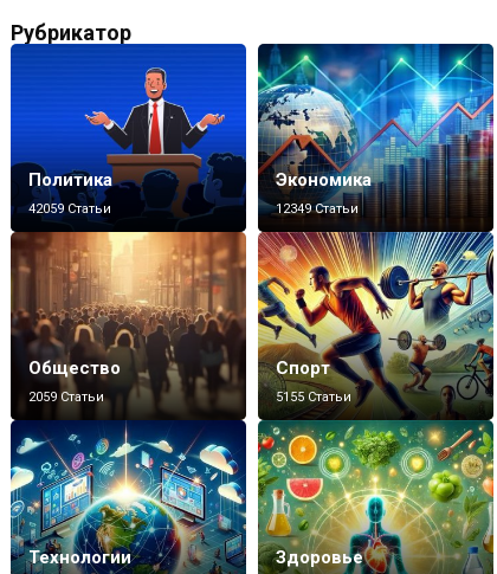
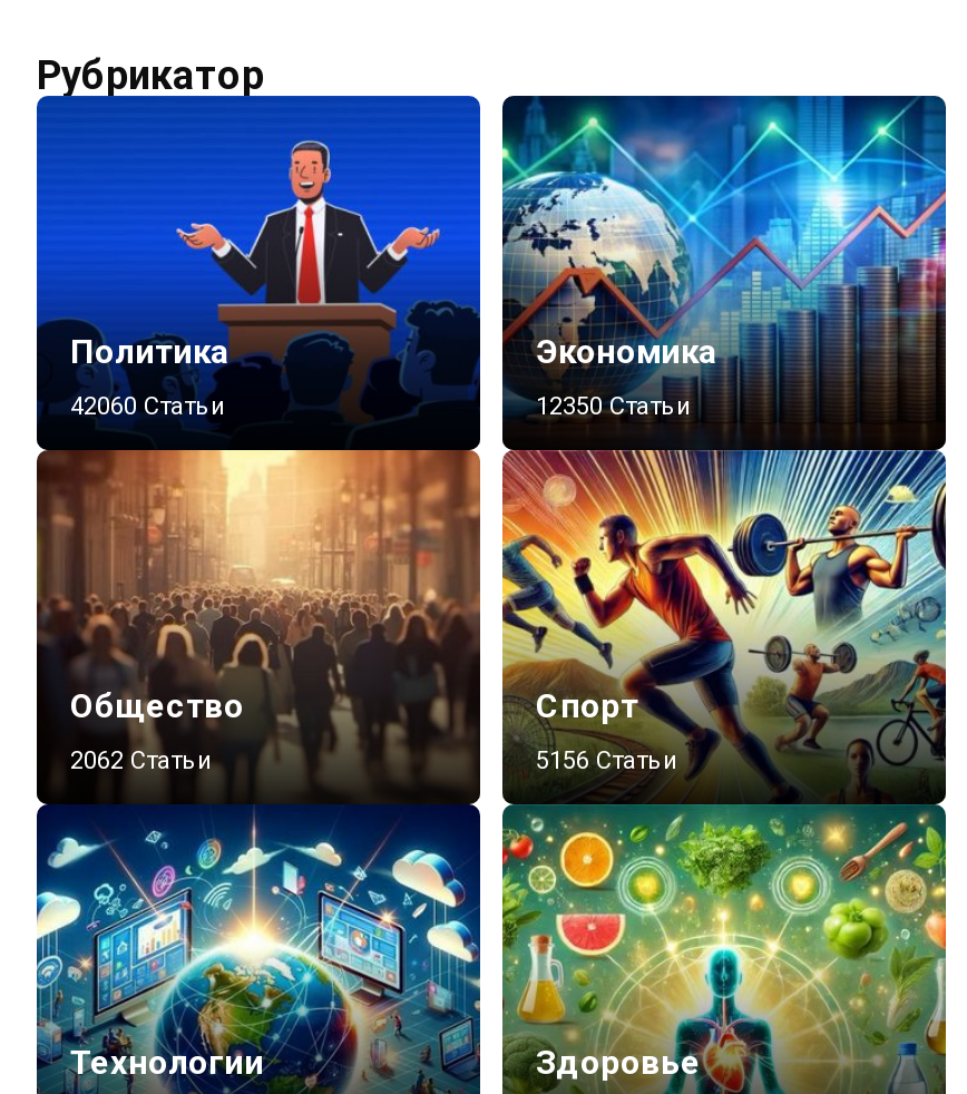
[28,201,111,217] 42059 Статьи -> [70,393,226,422] 42060 Статьи
[276,201,359,217] 12349 Статьи -> [536,393,692,422] 12350 Статьи
[28,390,104,405] 2059 Статьи -> [70,747,213,776] 2062 Статьи
[276,390,351,405] 5155 Статьи -> [536,747,678,776] 5156 Статьи

